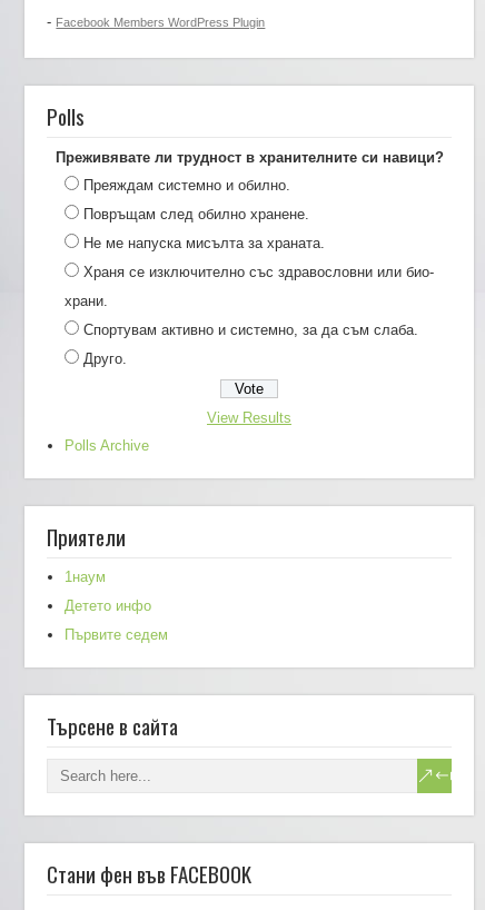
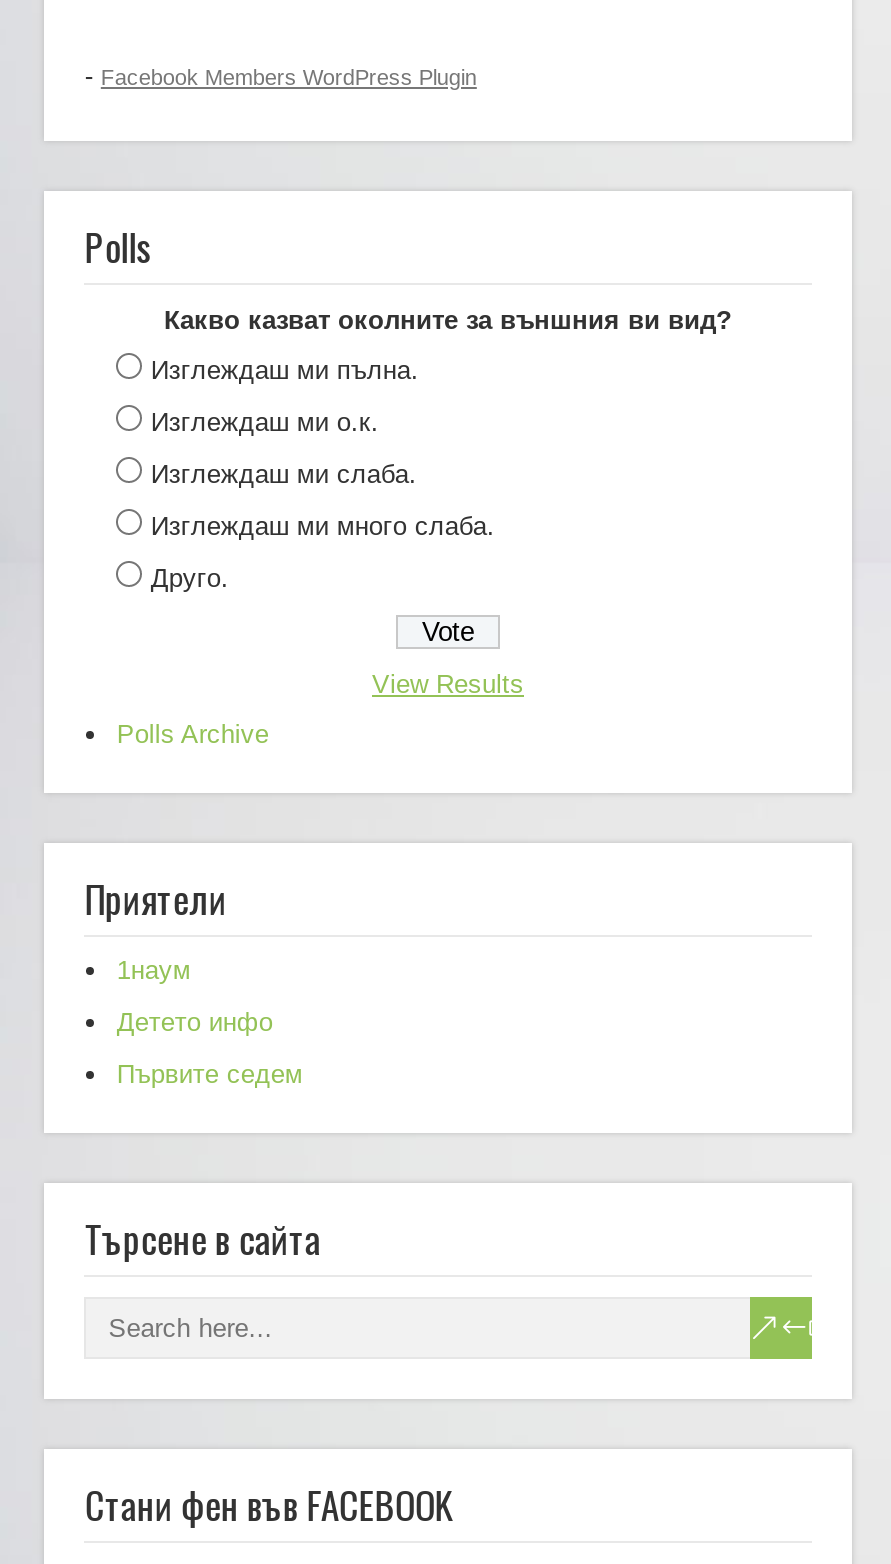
[55,149,443,338] Преживявате ли трудност в хранителните си навици? | Преяждам системно и обилно. | Повръщам след обилно хранене. | Не ме напуска мисълта за храната. | Храня се изключително със здравословни или био- | храни. | Спортувам активно и системно, за да съм слаба. -> [151,304,732,540] Какво казват околните за външния ви вид? | Изглеждаш ми пълна. | Изглеждаш ми о.к. | Изглеждаш ми слаба. | Изглеждаш ми много слаба.

